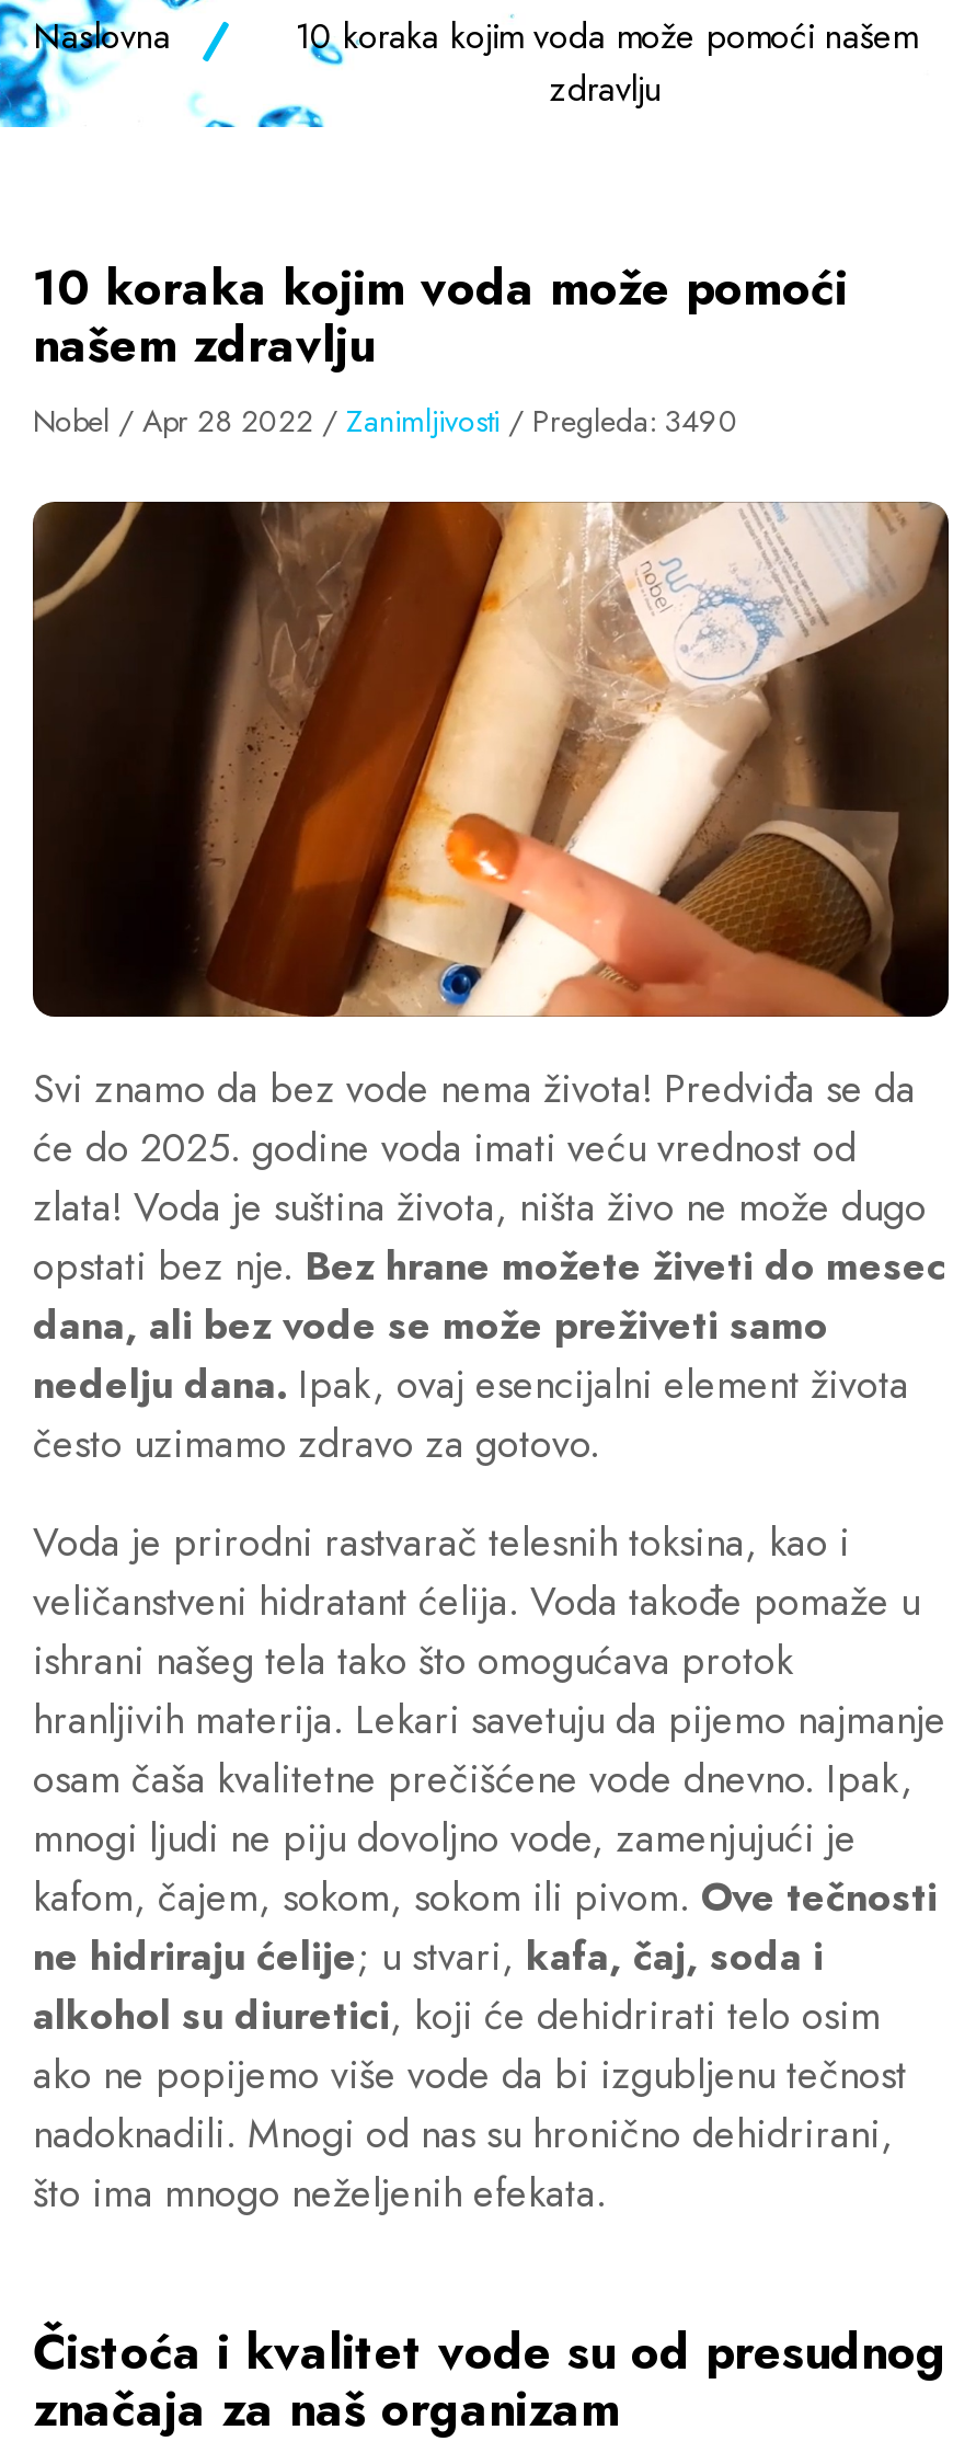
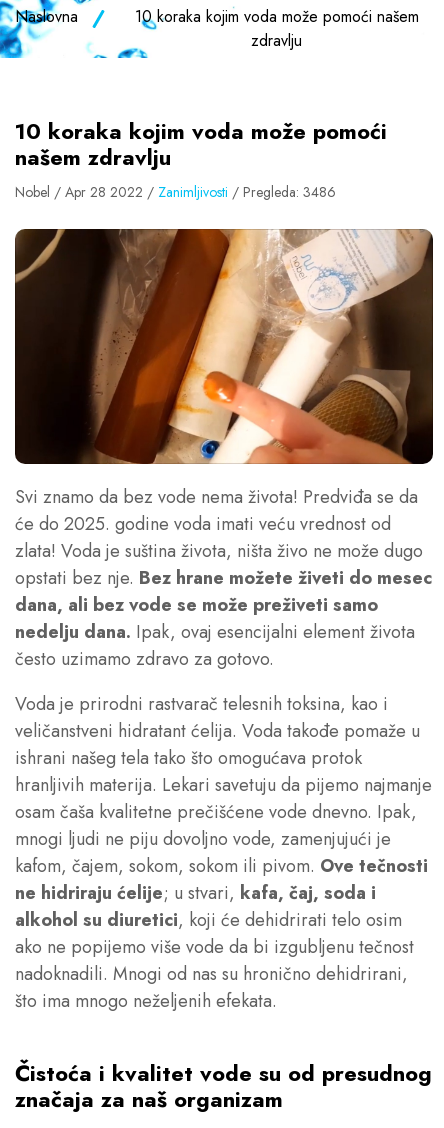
[33,399,738,443] Nobel / Apr 28 2022 / Zanimljivosti / Pregleda: 3490 -> [15,182,336,202] Nobel / Apr 28 2022 / Zanimljivosti / Pregleda: 3486

